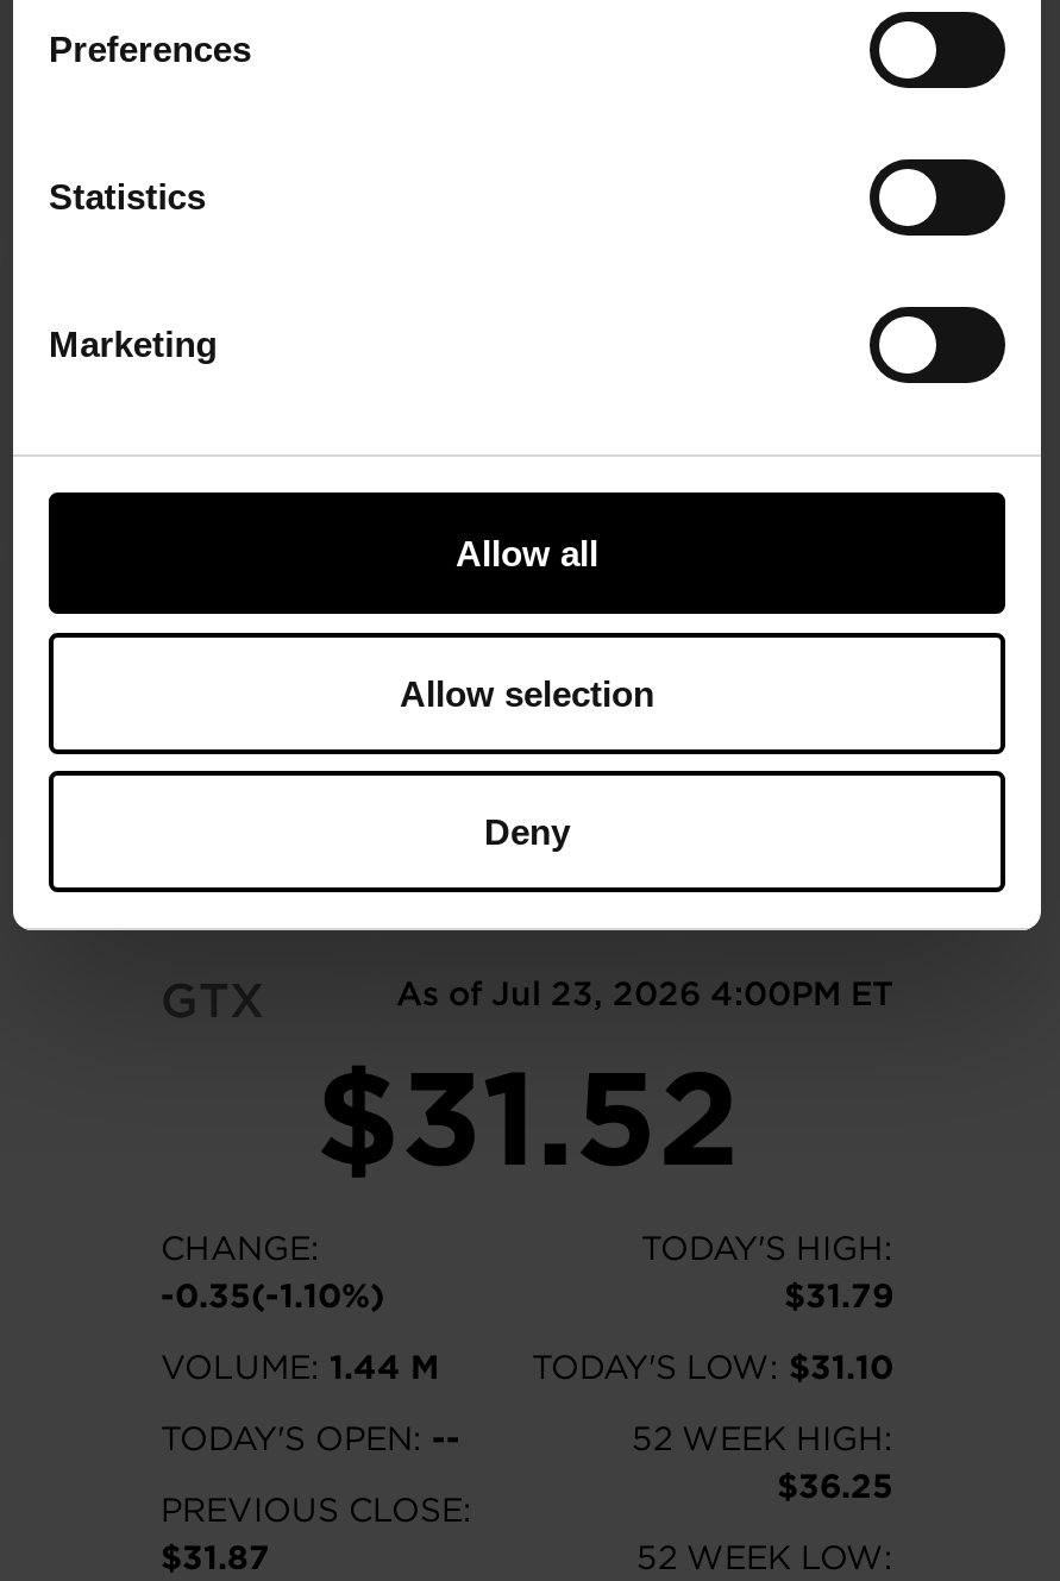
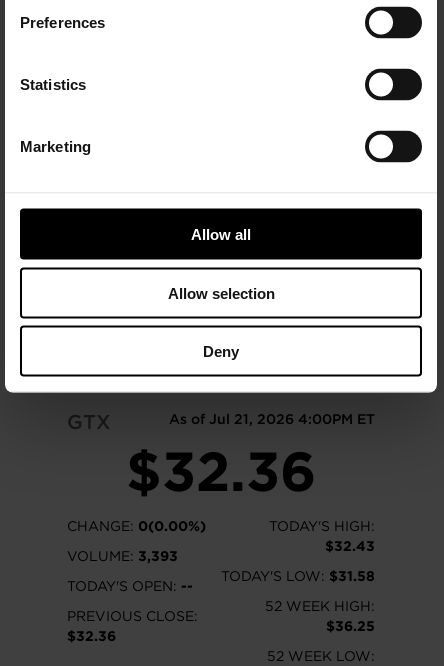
[396,974,893,1012] As of Jul 23, 2026 4:00PM ET -> [169,411,375,427] As of Jul 21, 2026 4:00PM ET
[161,1039,739,1315] $31.52 | CHANGE: | -0.35(-1.10%) -> [67,438,316,534] $32.36 | CHANGE: 0(0.00%)
[784,1276,893,1315] $31.79 -> [325,538,375,554] $32.43
[161,1348,439,1386] VOLUME: 1.44 M -> [67,548,178,564] VOLUME: 3,393
[532,1348,893,1386] TODAY'S LOW: $31.10 -> [221,568,375,584] TODAY'S LOW: $31.58
moved [161,1419,472,1529] -> [67,578,198,624]: TODAY'S OPEN: -- | PREVIOUS CLOSE:
[161,1538,270,1576] $31.87 -> [67,628,116,644] $32.36

